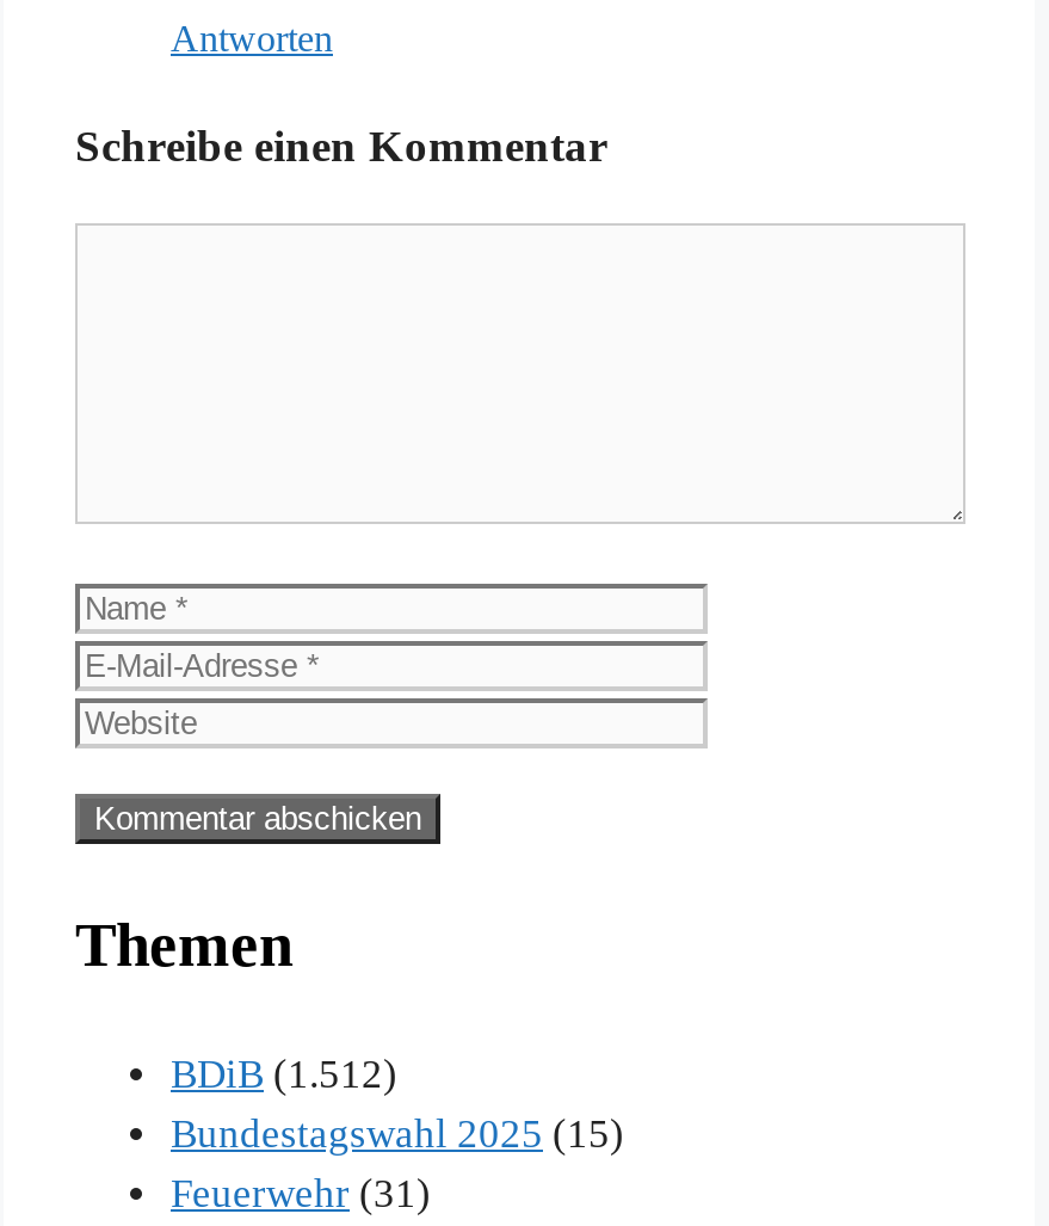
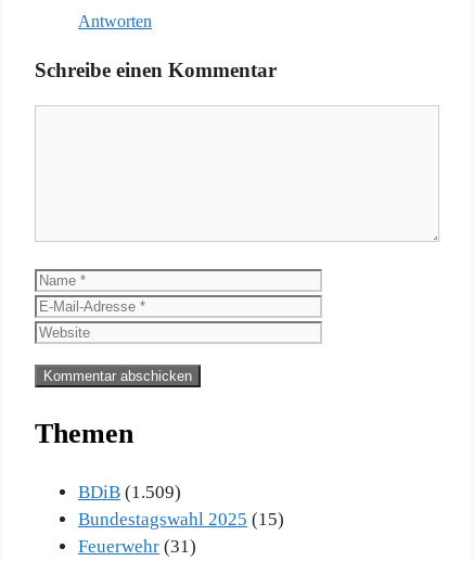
[171,1051,397,1096] BDiB (1.512) -> [78,481,181,502] BDiB (1.509)

